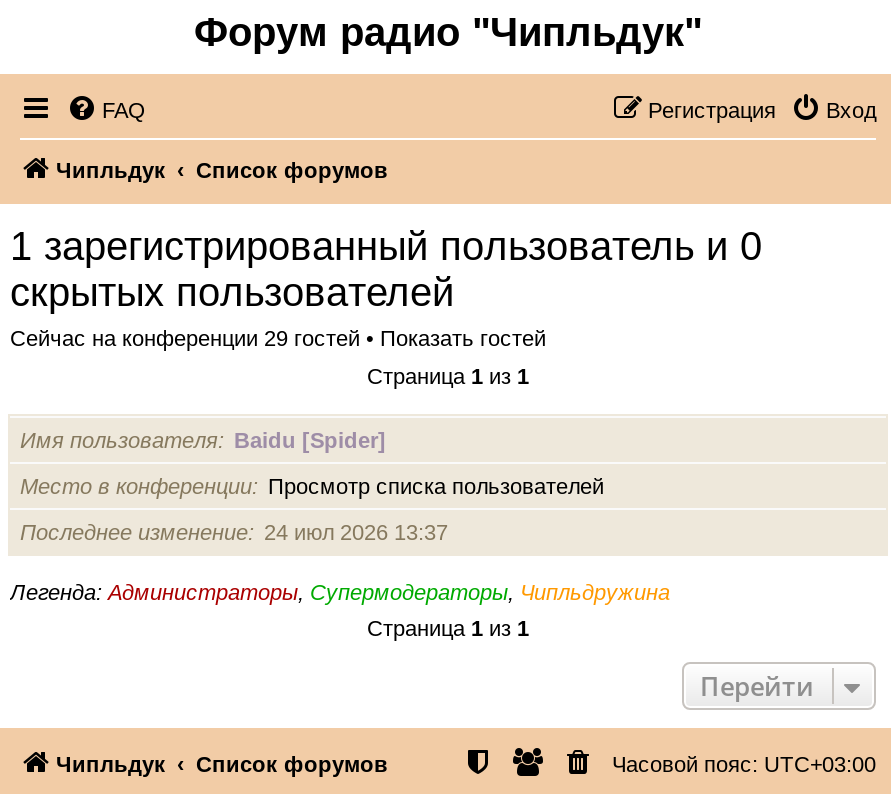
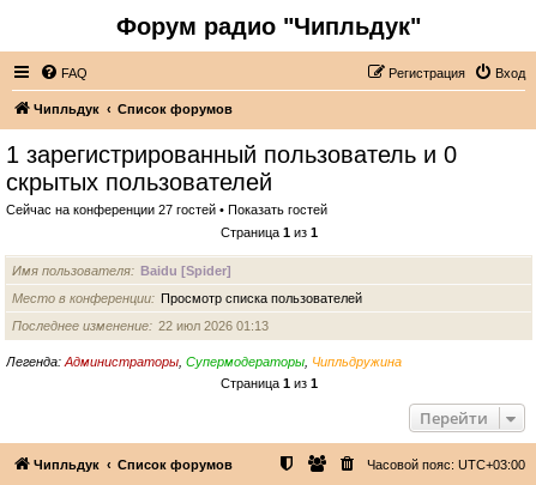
[10,326,546,350] Сейчас на конференции 29 гостей • Показать гостей -> [6,202,327,217] Сейчас на конференции 27 гостей • Показать гостей
[20,519,448,543] Последнее изменение 24 июл 2026 13:37 -> [12,318,269,332] Последнее изменение 22 июл 2026 01:13

